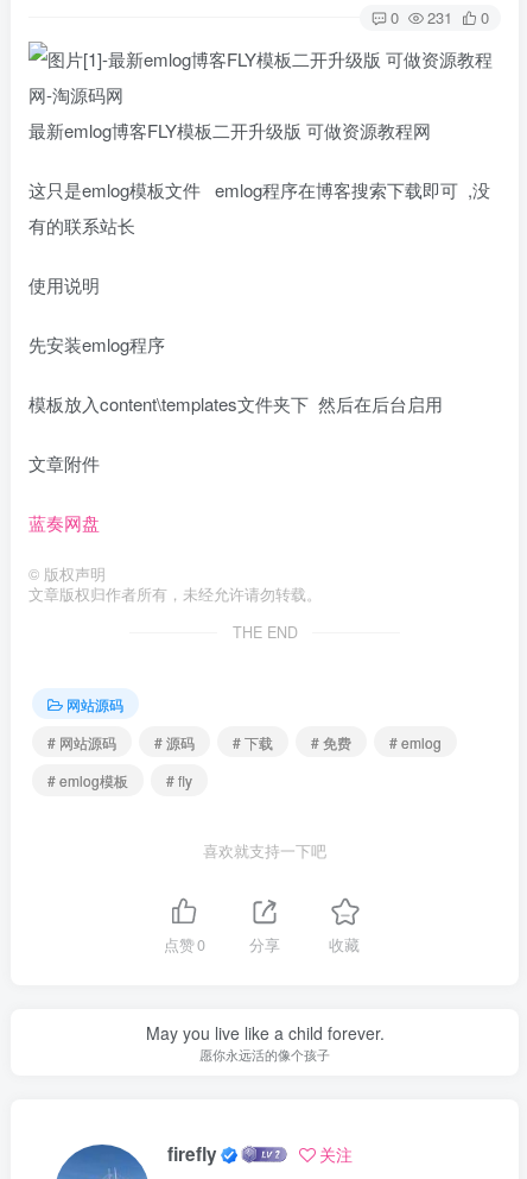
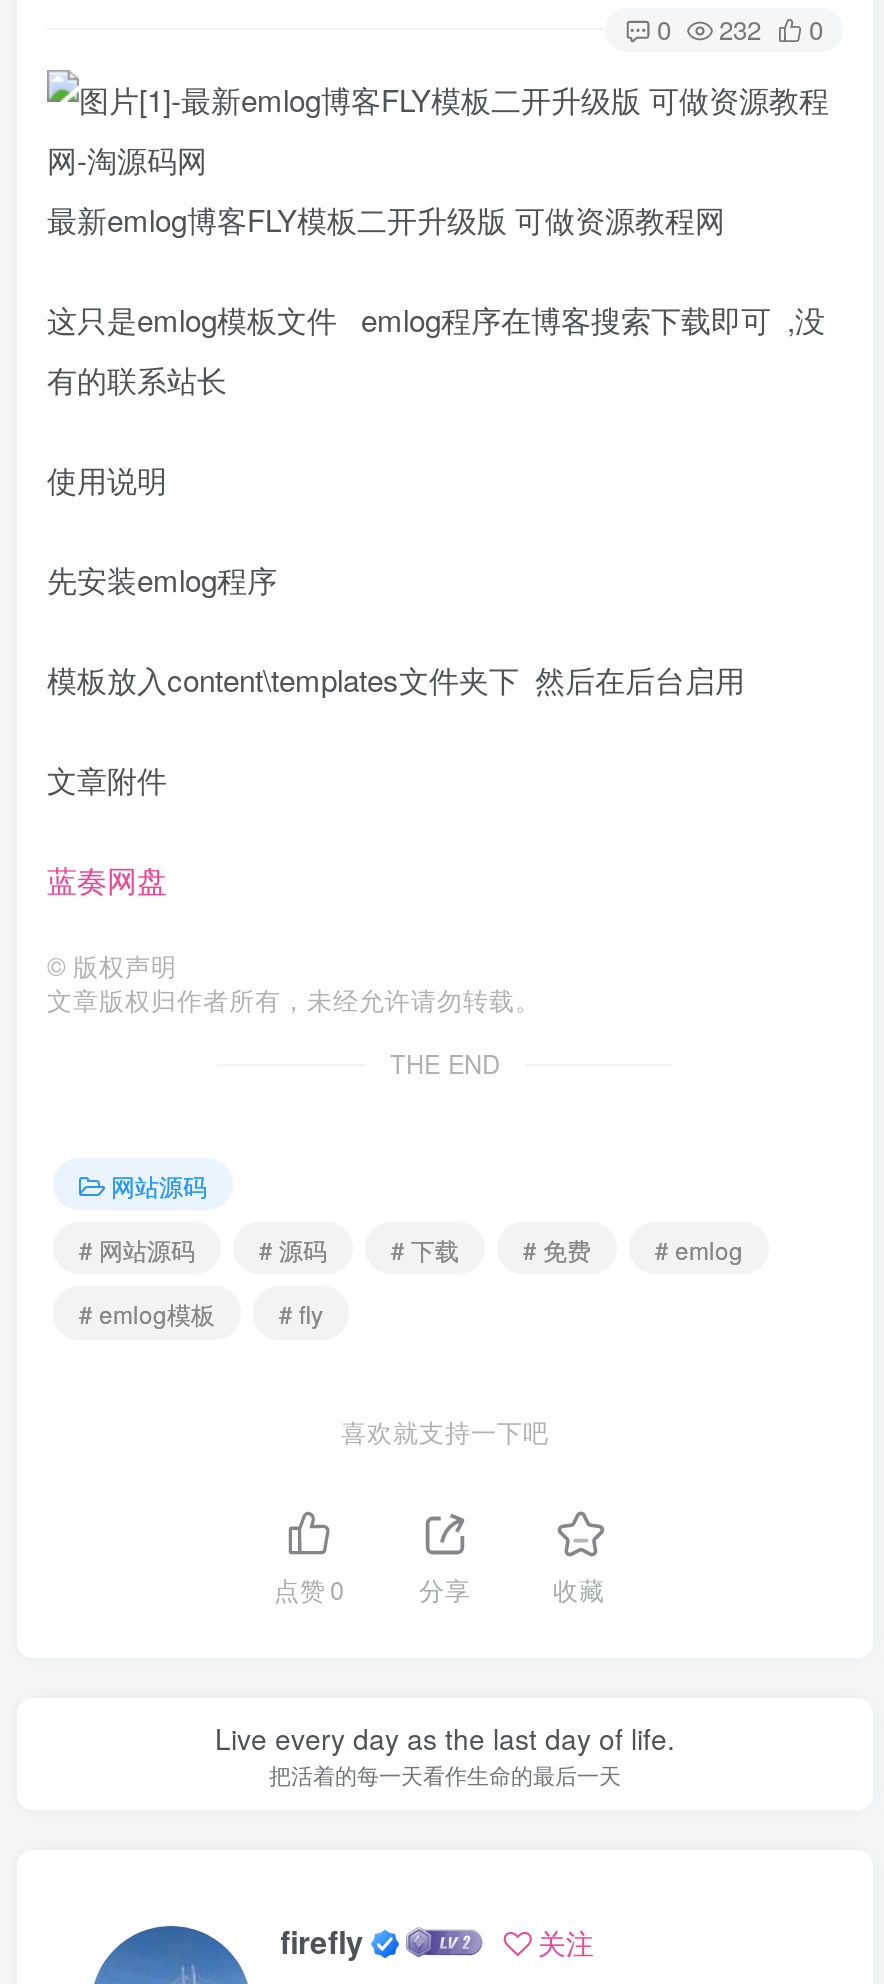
[391,6,489,29] 0 231 0 -> [657,10,823,48] 0 232 0
[145,1021,384,1064] May you live like a child forever. | 愿你永远活的像个孩子 -> [215,1718,675,1790] Live every day as the last day of life. | 把活着的每一天看作生命的最后一天

